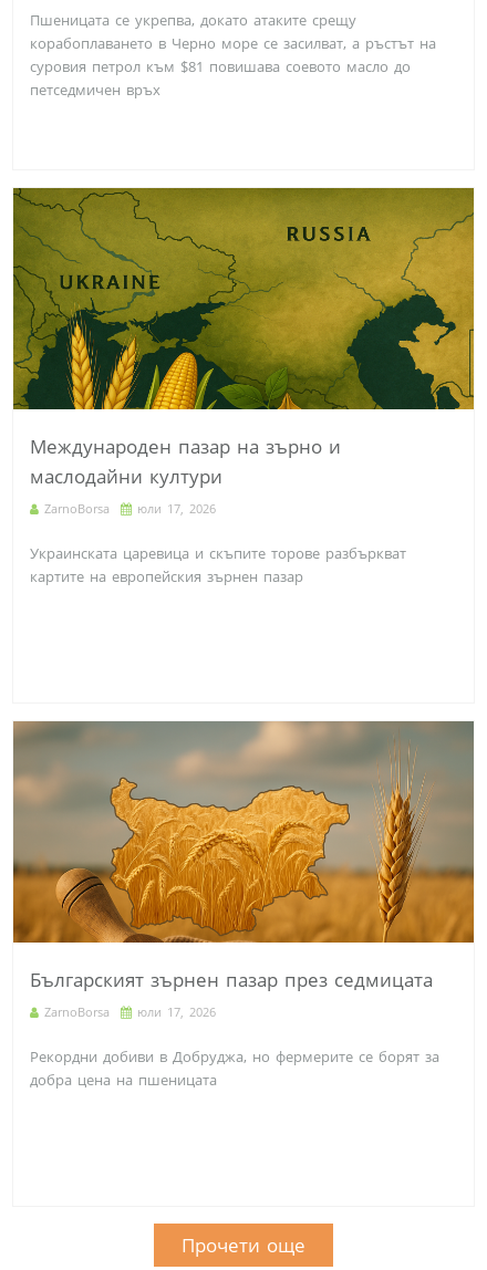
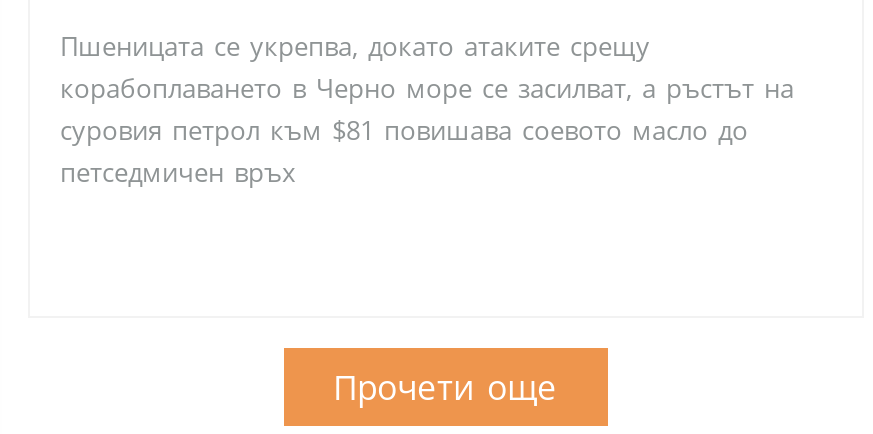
[12,187,475,587] [image] | Международен пазар на зърно и | маслодайни култури | ZarnoBorsa | юли 17, 2026 | Украинската царевица и скъпите торове разбъркват | картите на европейския зърнен пазар -> none
[12,720,475,1090] [image] | Българският зърнен пазар през седмицата | ZarnoBorsa | юли 17, 2026 | Рекордни добиви в Добруджа, но фермерите се борят за | добра цена на пшеницата -> none

